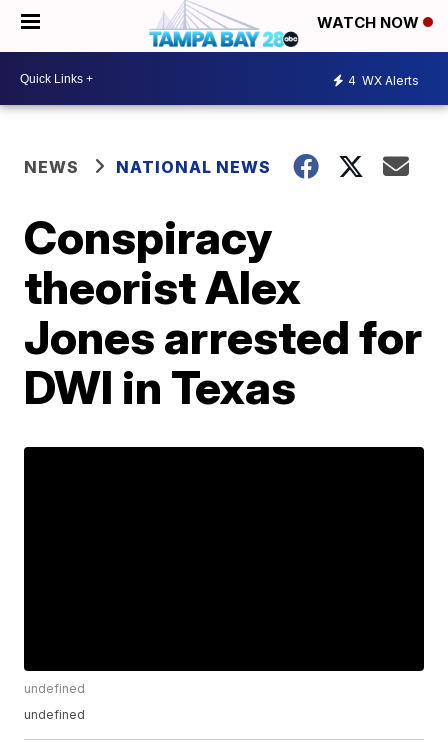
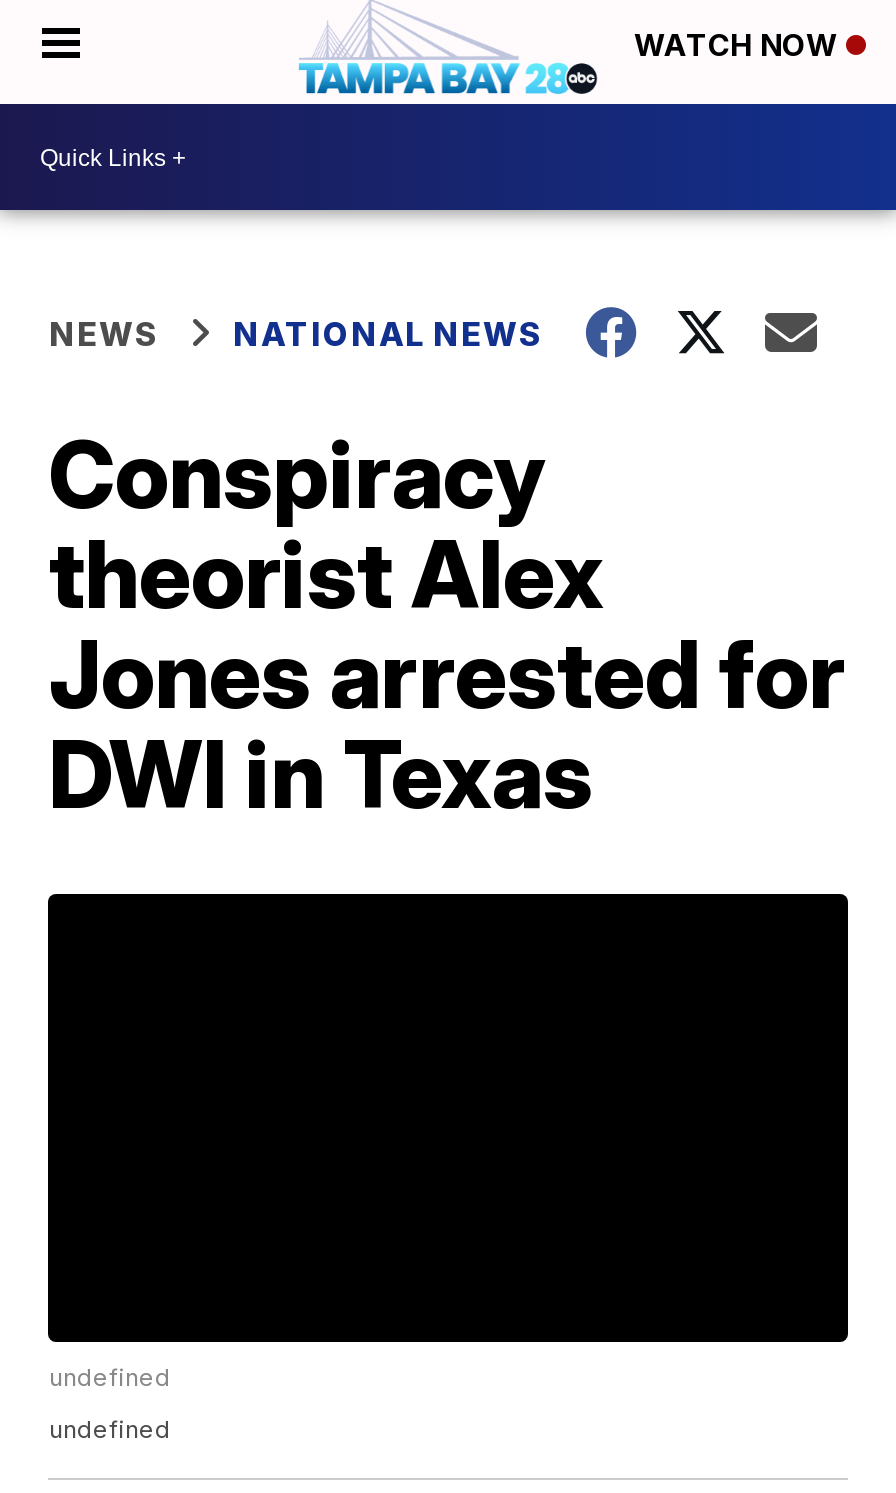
[348,72,419,87] 4 WX Alerts -> none

